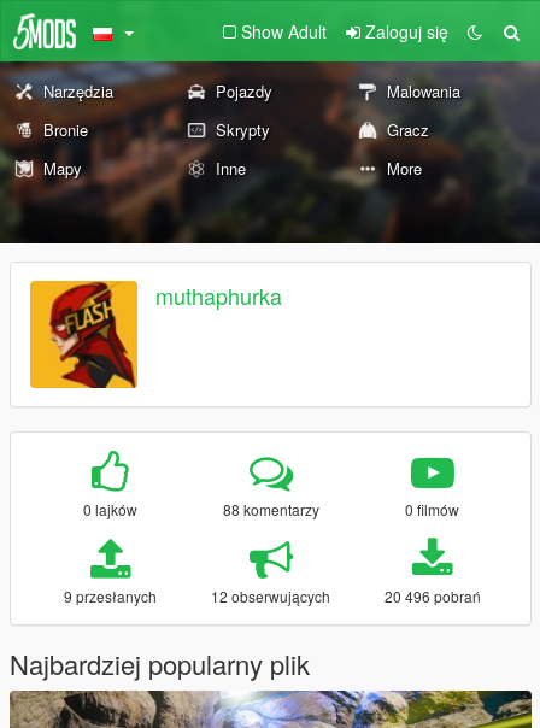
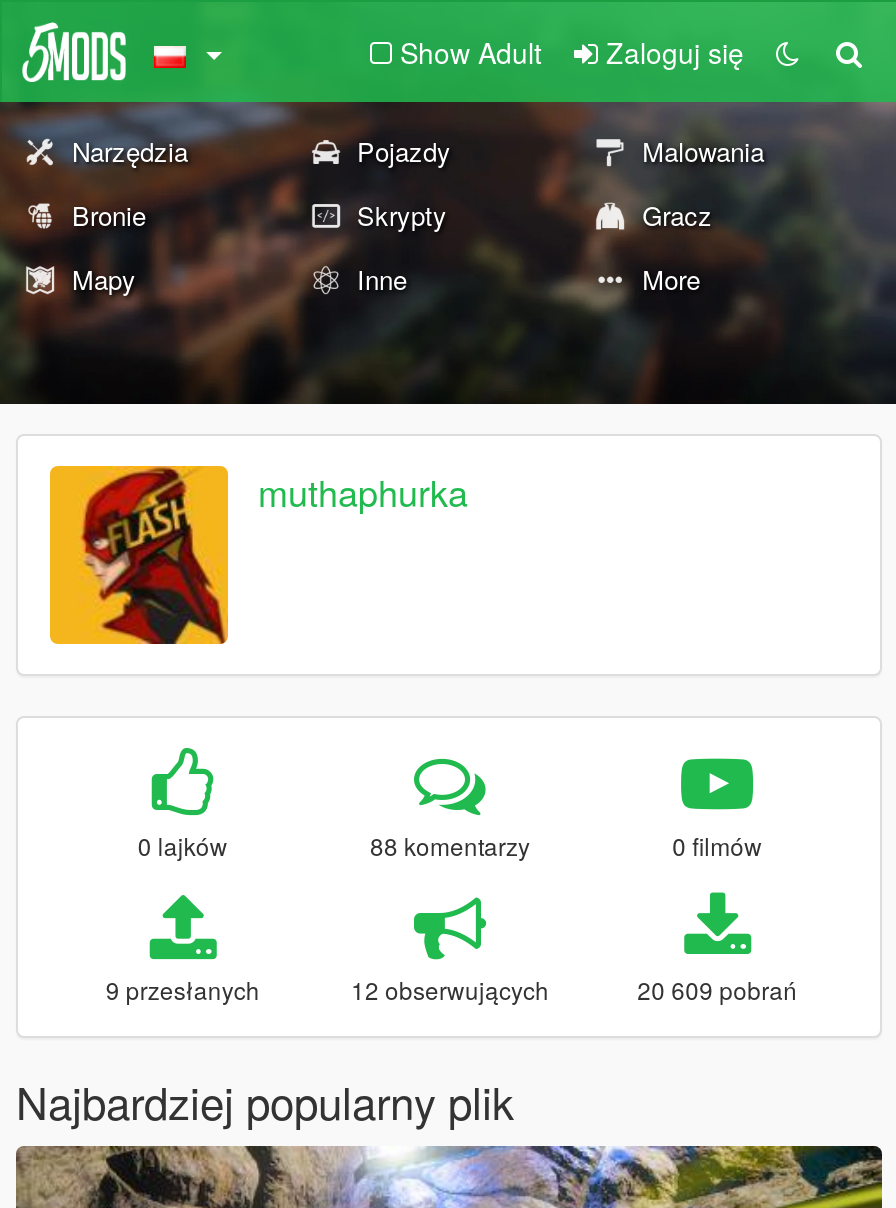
[384,586,480,606] 20 496 pobrań -> [637,972,797,1006] 20 609 pobrań

